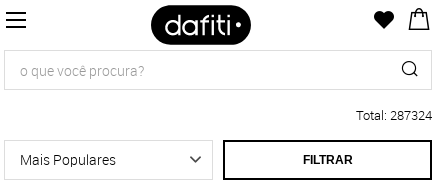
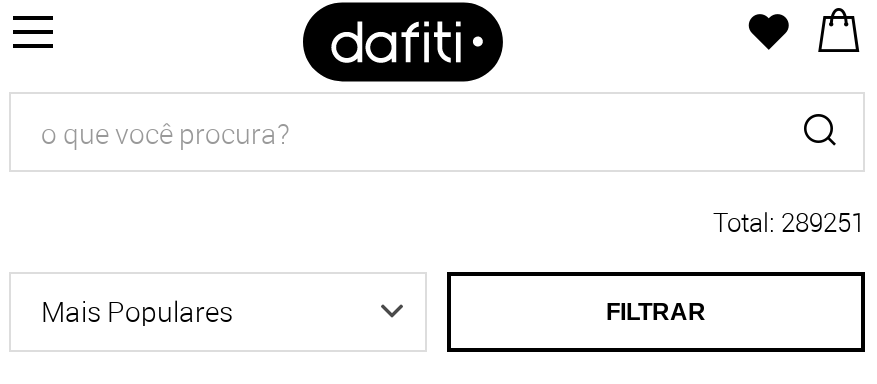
[356,106,432,124] Total: 287324 -> [713,204,865,240] Total: 289251

